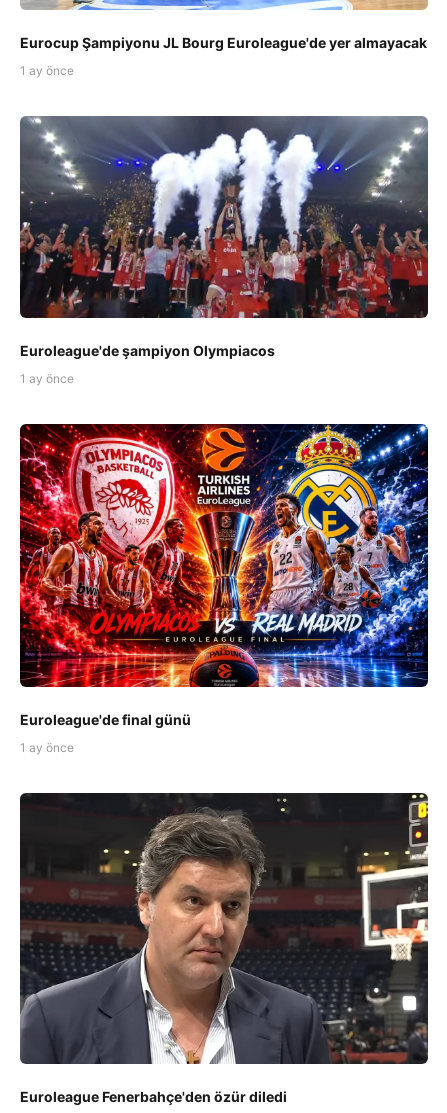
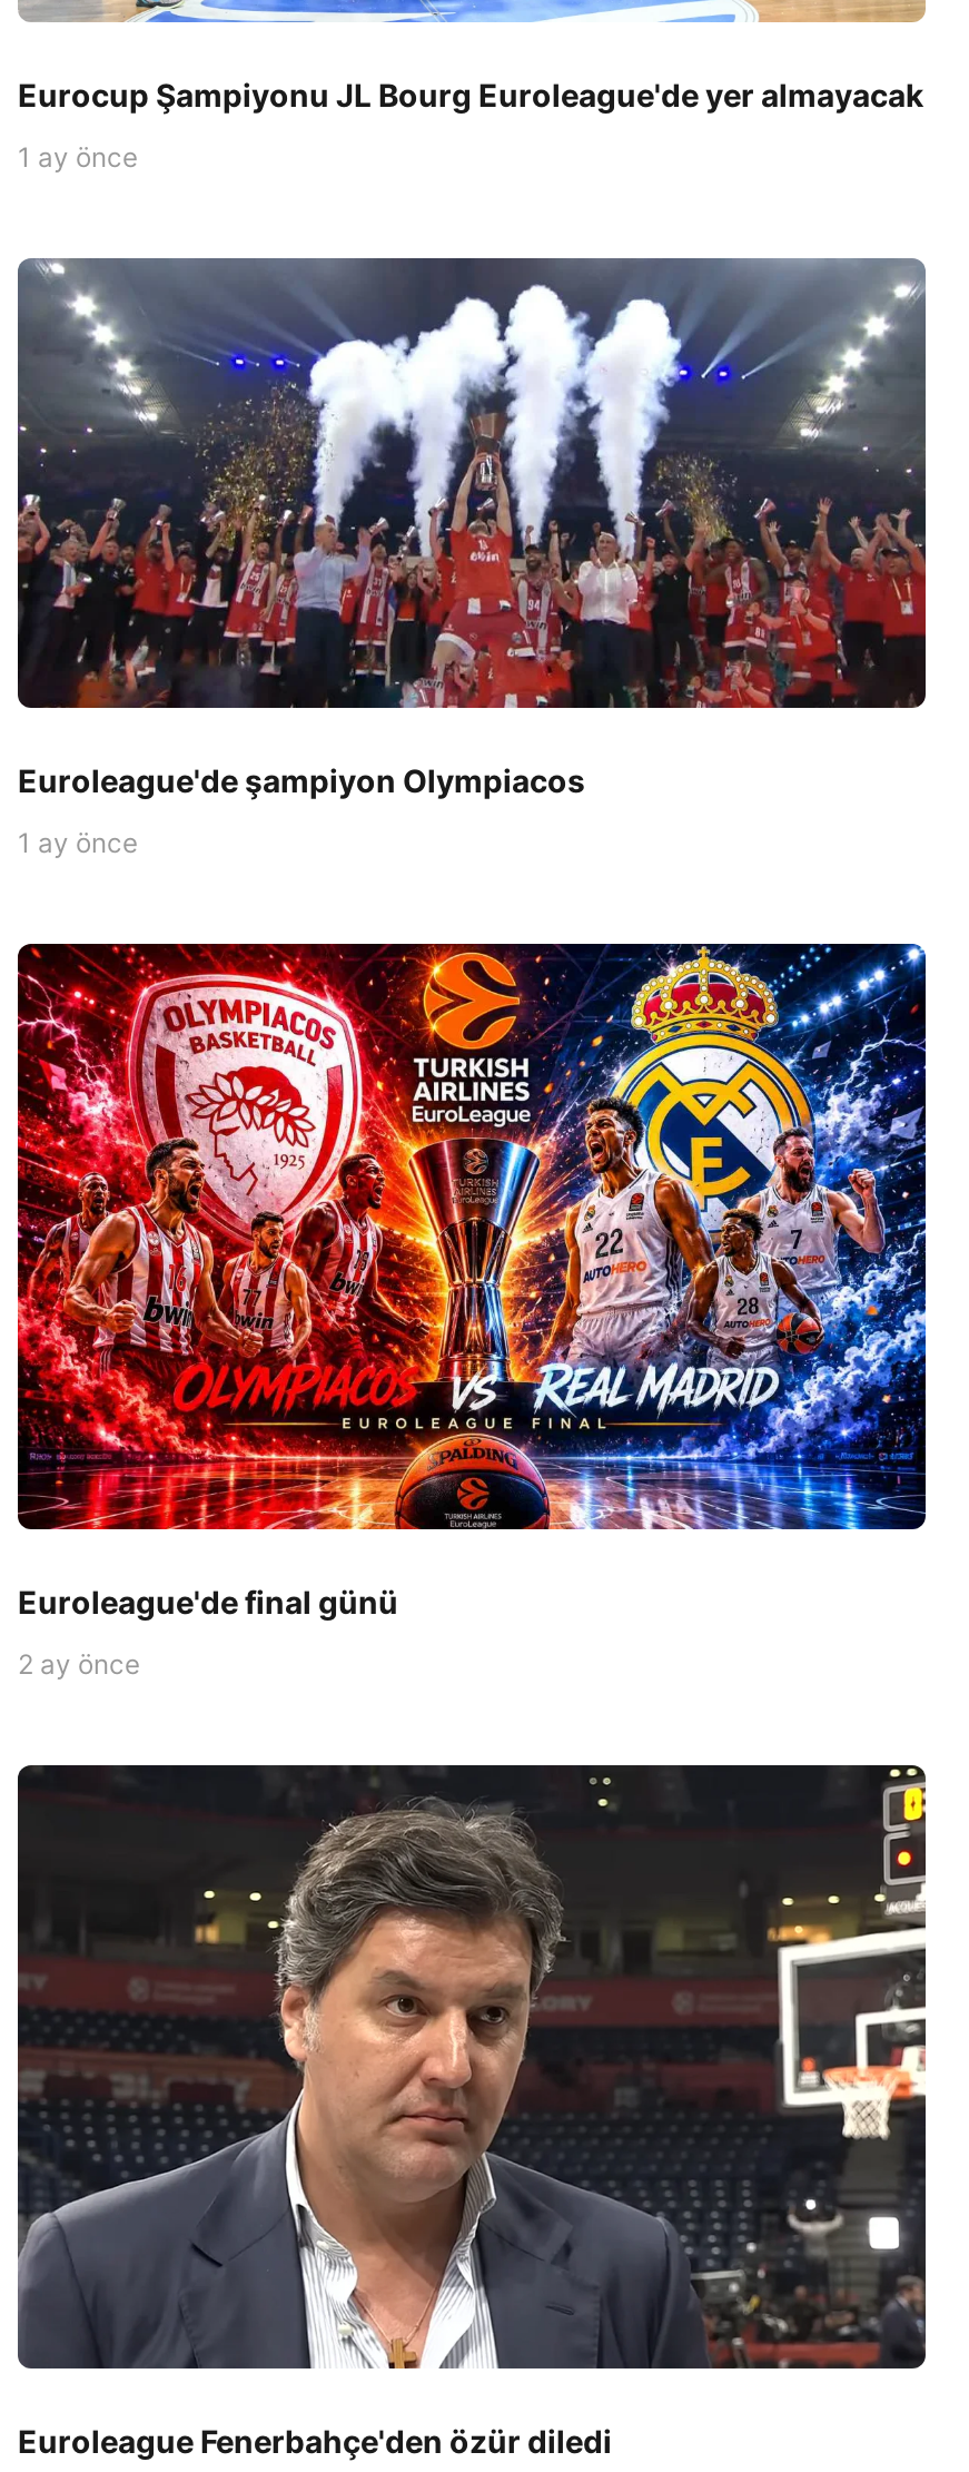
[20,740,74,755] 1 ay önce -> [18,1647,140,1680] 2 ay önce

